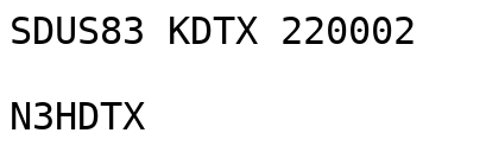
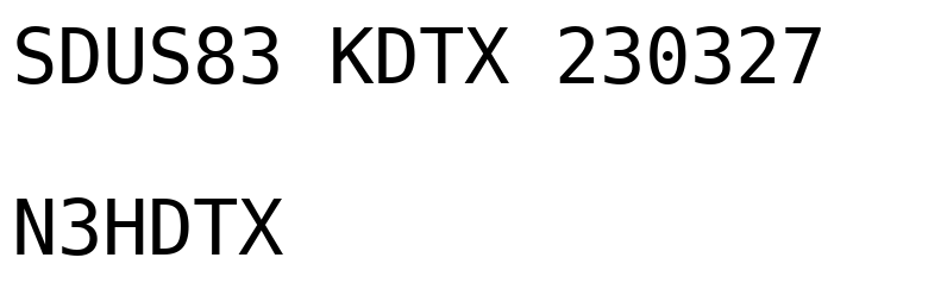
[10,9,416,52] SDUS83 KDTX 220002 -> [12,14,826,100] SDUS83 KDTX 230327

